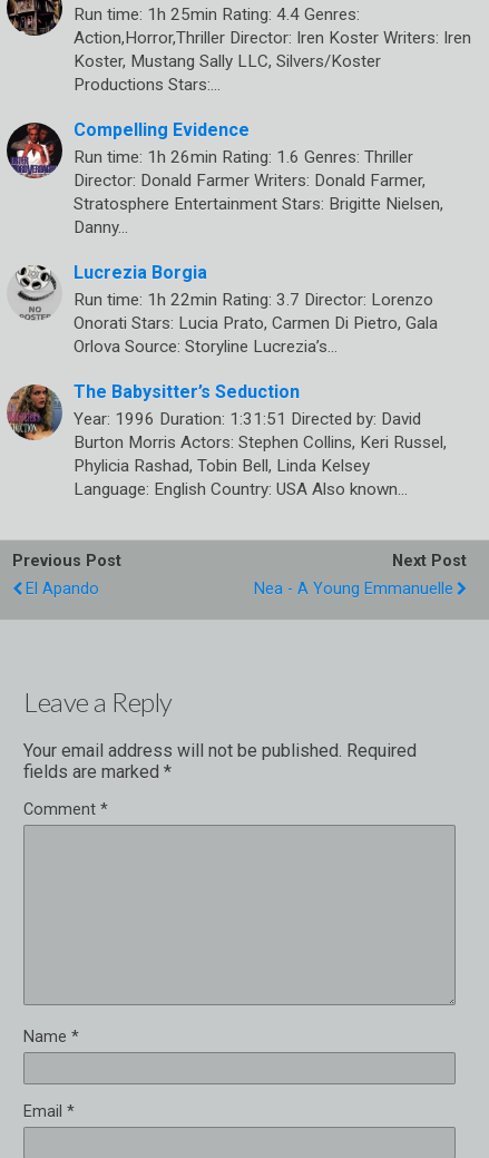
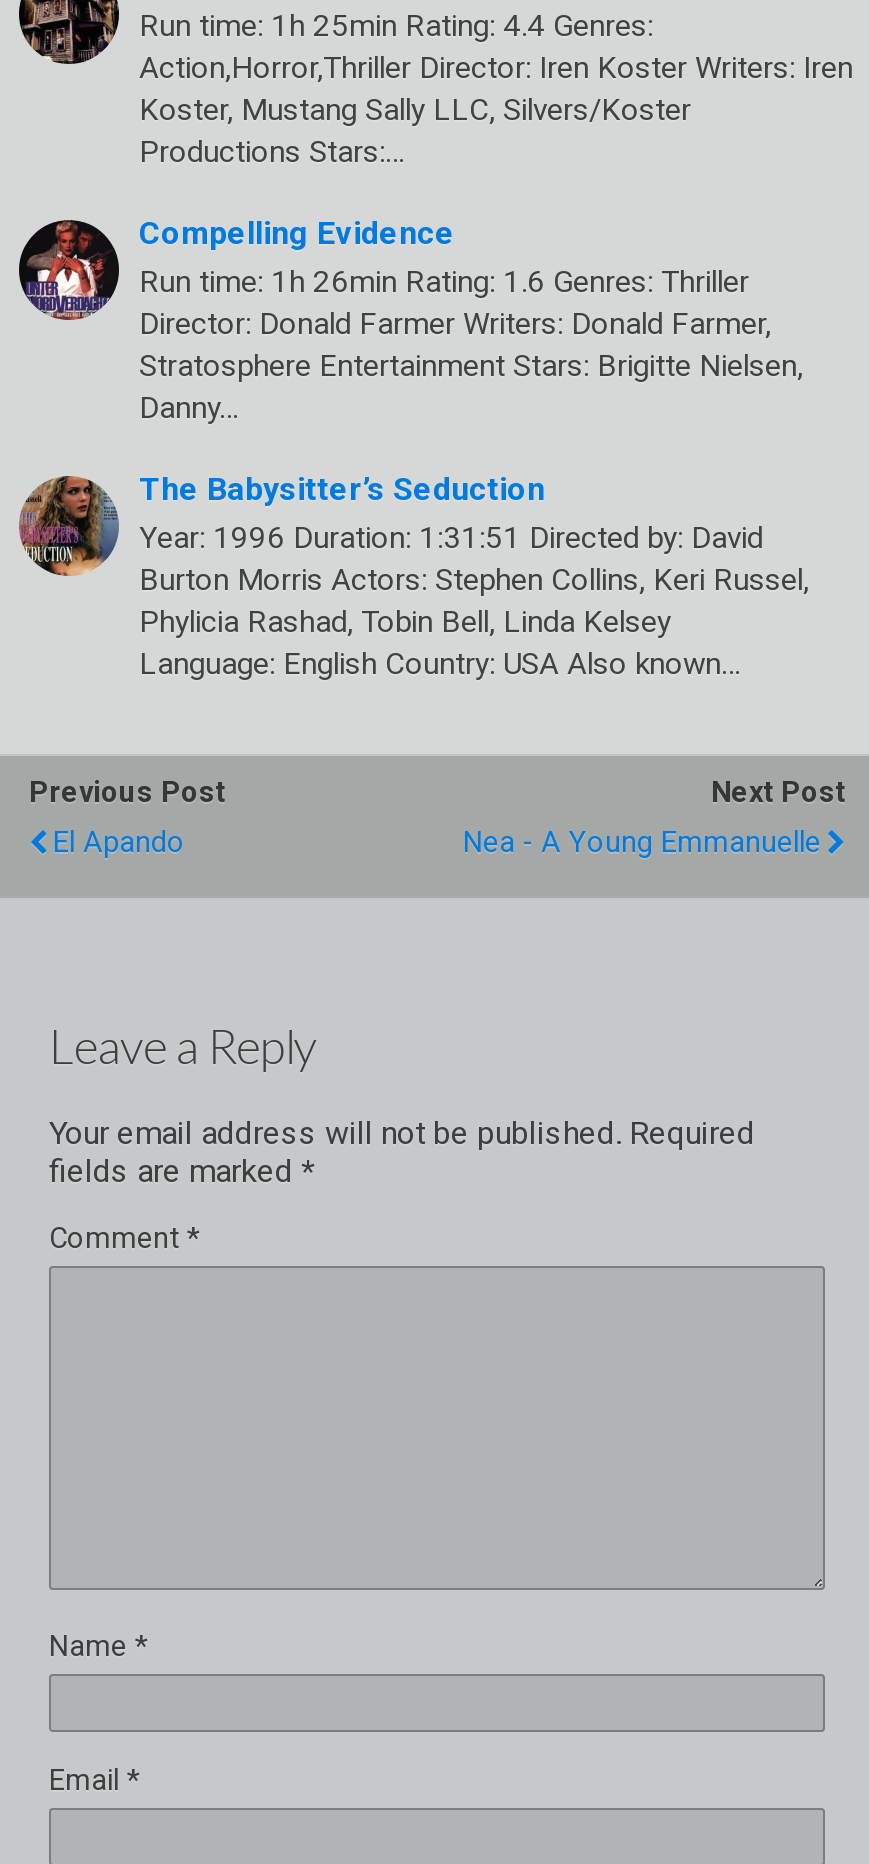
[10,261,438,356] [image] | Lucrezia Borgia | Run time: 1h 22min Rating: 3.7 Director: Lorenzo | Onorati Stars: Lucia Prato, Carmen Di Pietro, Gala | Orlova Source: Storyline Lucrezia’s… -> none

